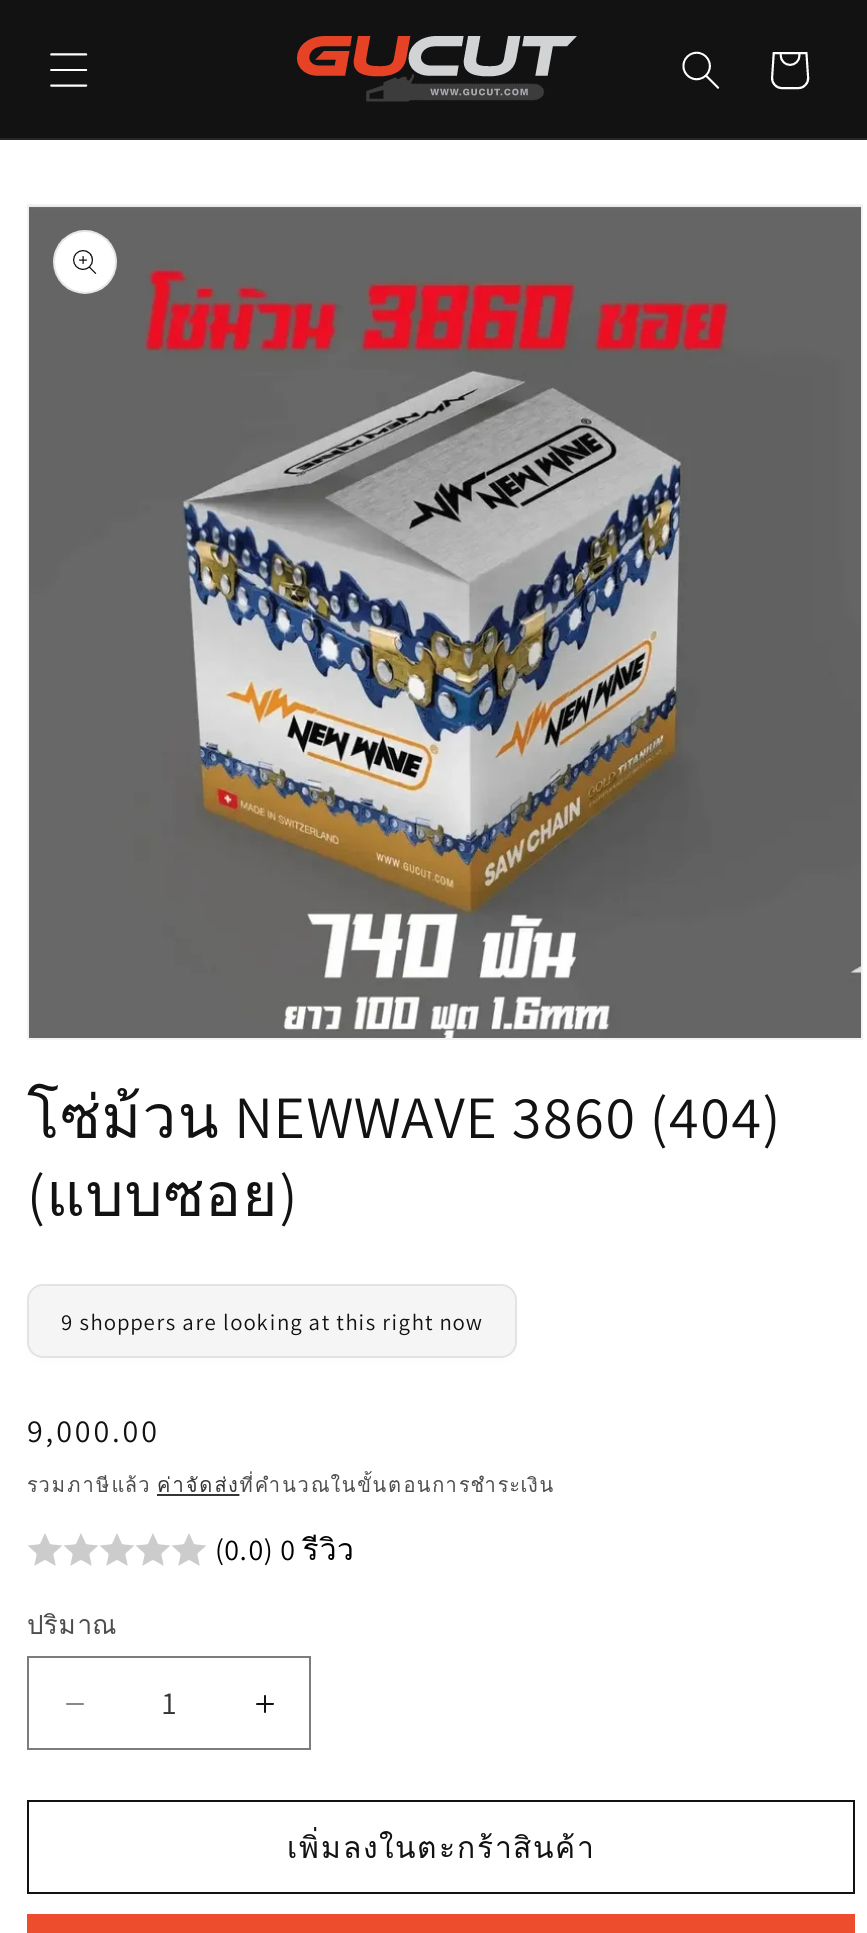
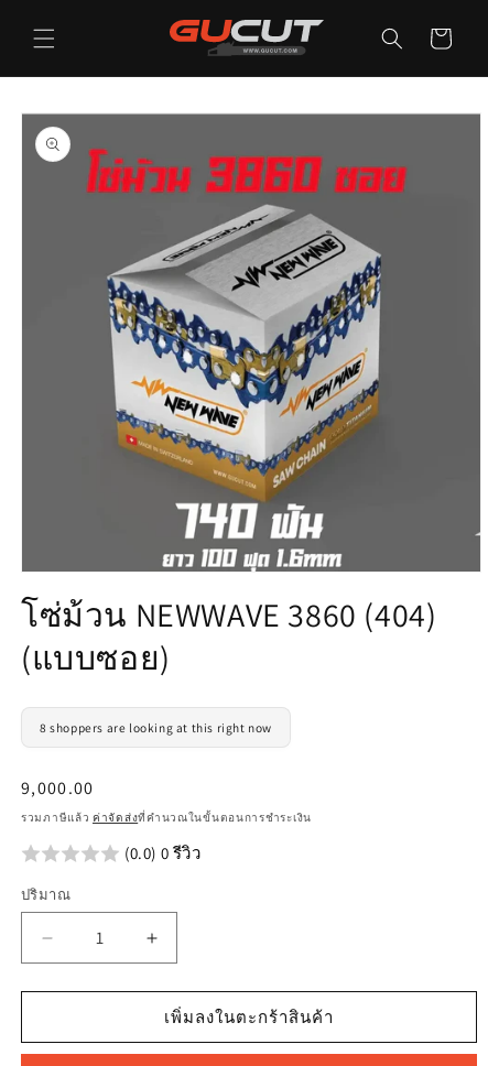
[61,1306,483,1336] 9 shoppers are looking at this right now -> [40,719,272,736] 8 shoppers are looking at this right now

